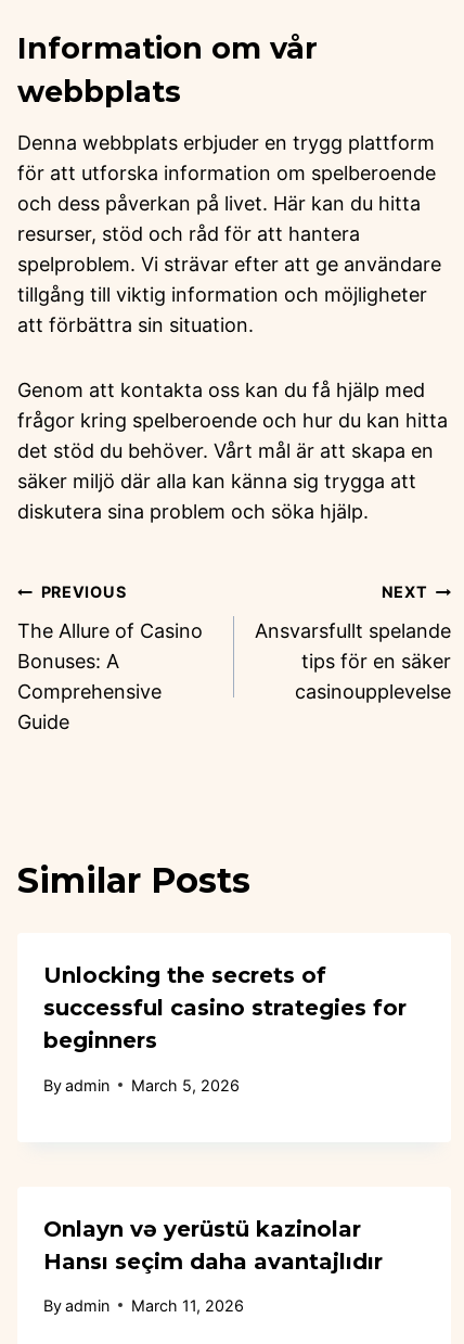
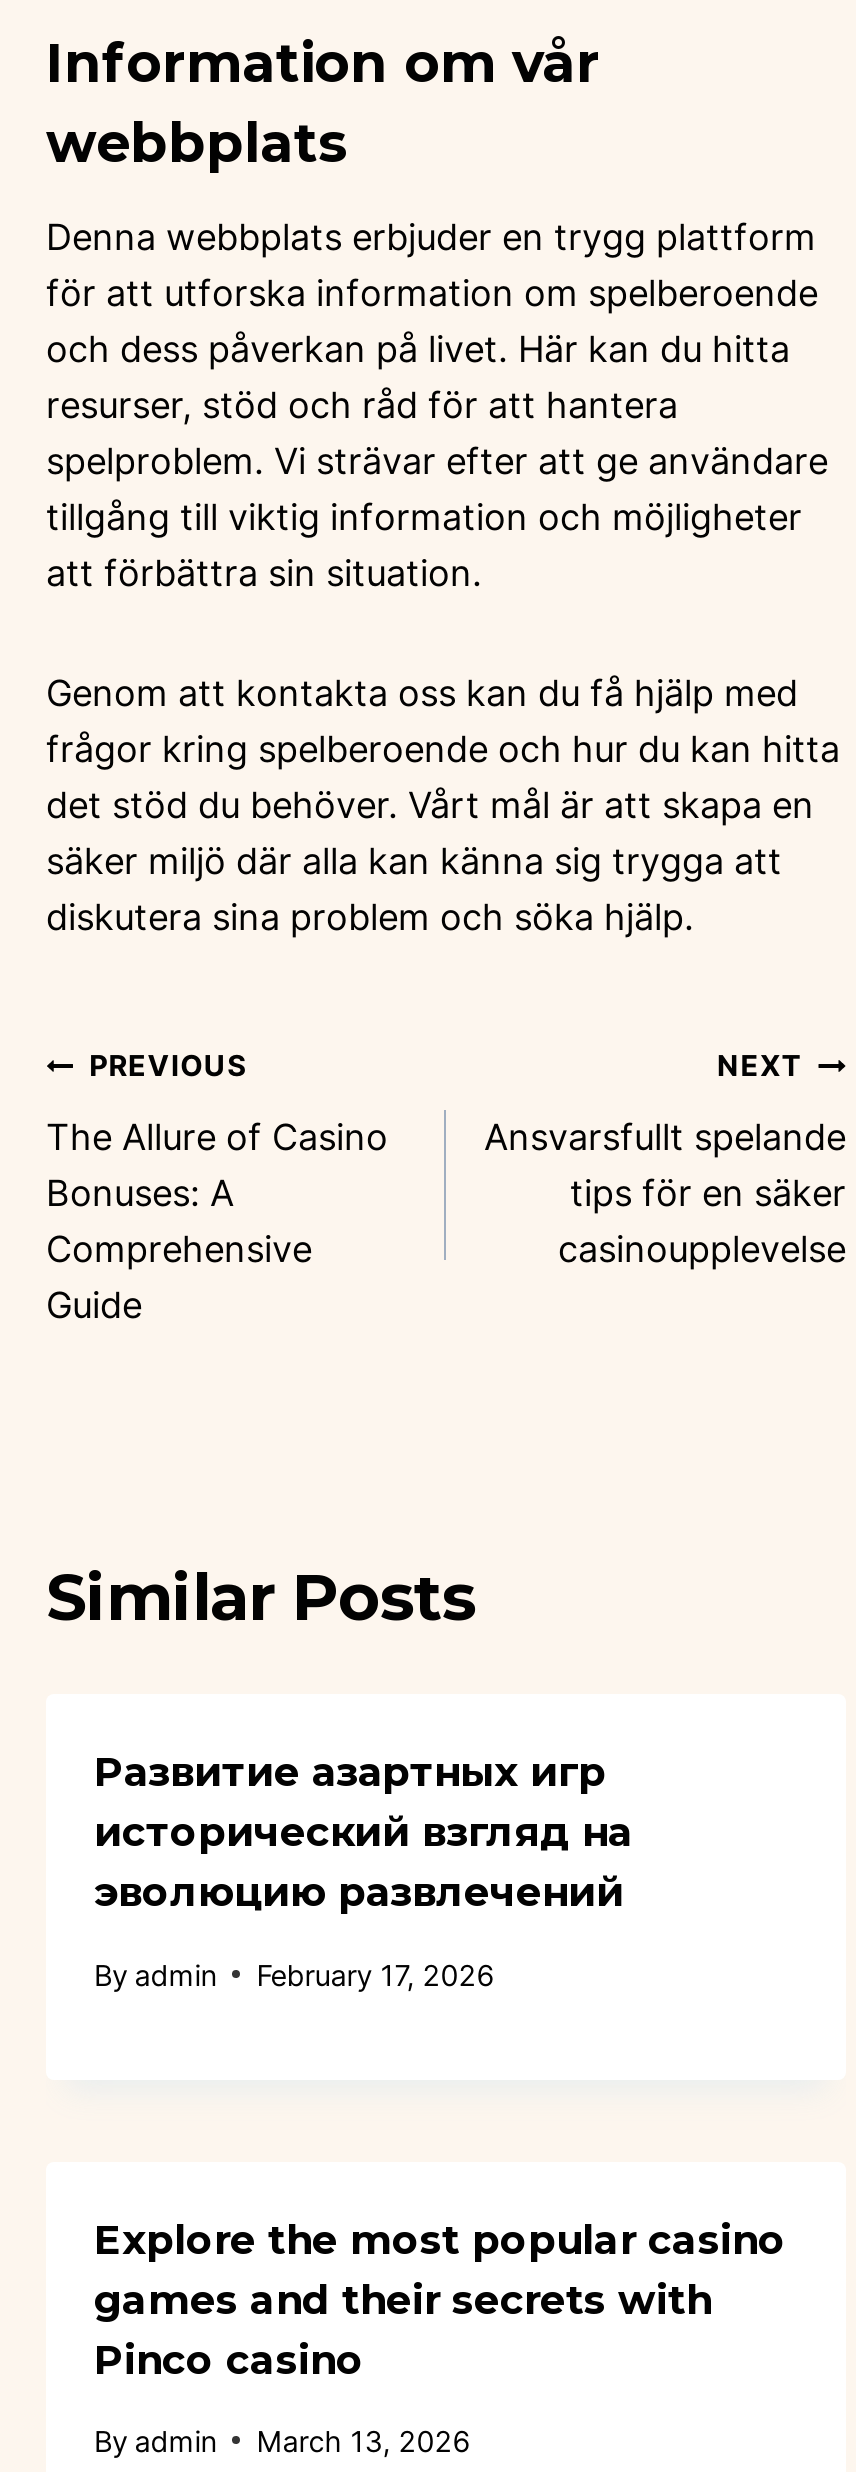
[43,962,407,1053] Unlocking the secrets of | successful casino strategies for | beginners -> [94,1748,632,1916] Развитие азартных игр | исторический взгляд на | эволюцию развлечений
[43,1076,240,1094] By admin March 5, 2026 -> [94,1957,494,1991] By admin February 17, 2026
[43,1215,383,1274] Onlayn və yerüstü kazinolar | Hansı seçim daha avantajlıdır -> [94,2215,786,2383] Explore the most popular casino | games and their secrets with | Pinco casino
[43,1296,244,1315] By admin March 11, 2026 -> [94,2424,470,2458] By admin March 13, 2026

